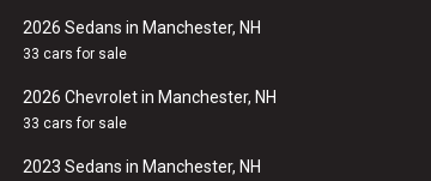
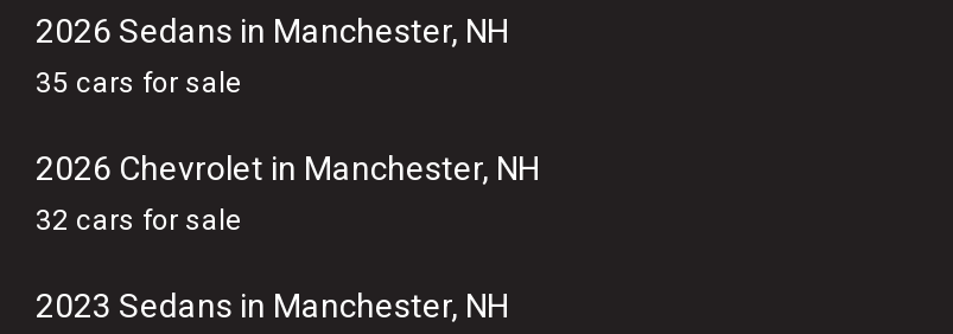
[23,46,127,62] 33 cars for sale -> [36,66,242,99] 35 cars for sale
[23,115,127,132] 33 cars for sale -> [36,204,242,237] 32 cars for sale

